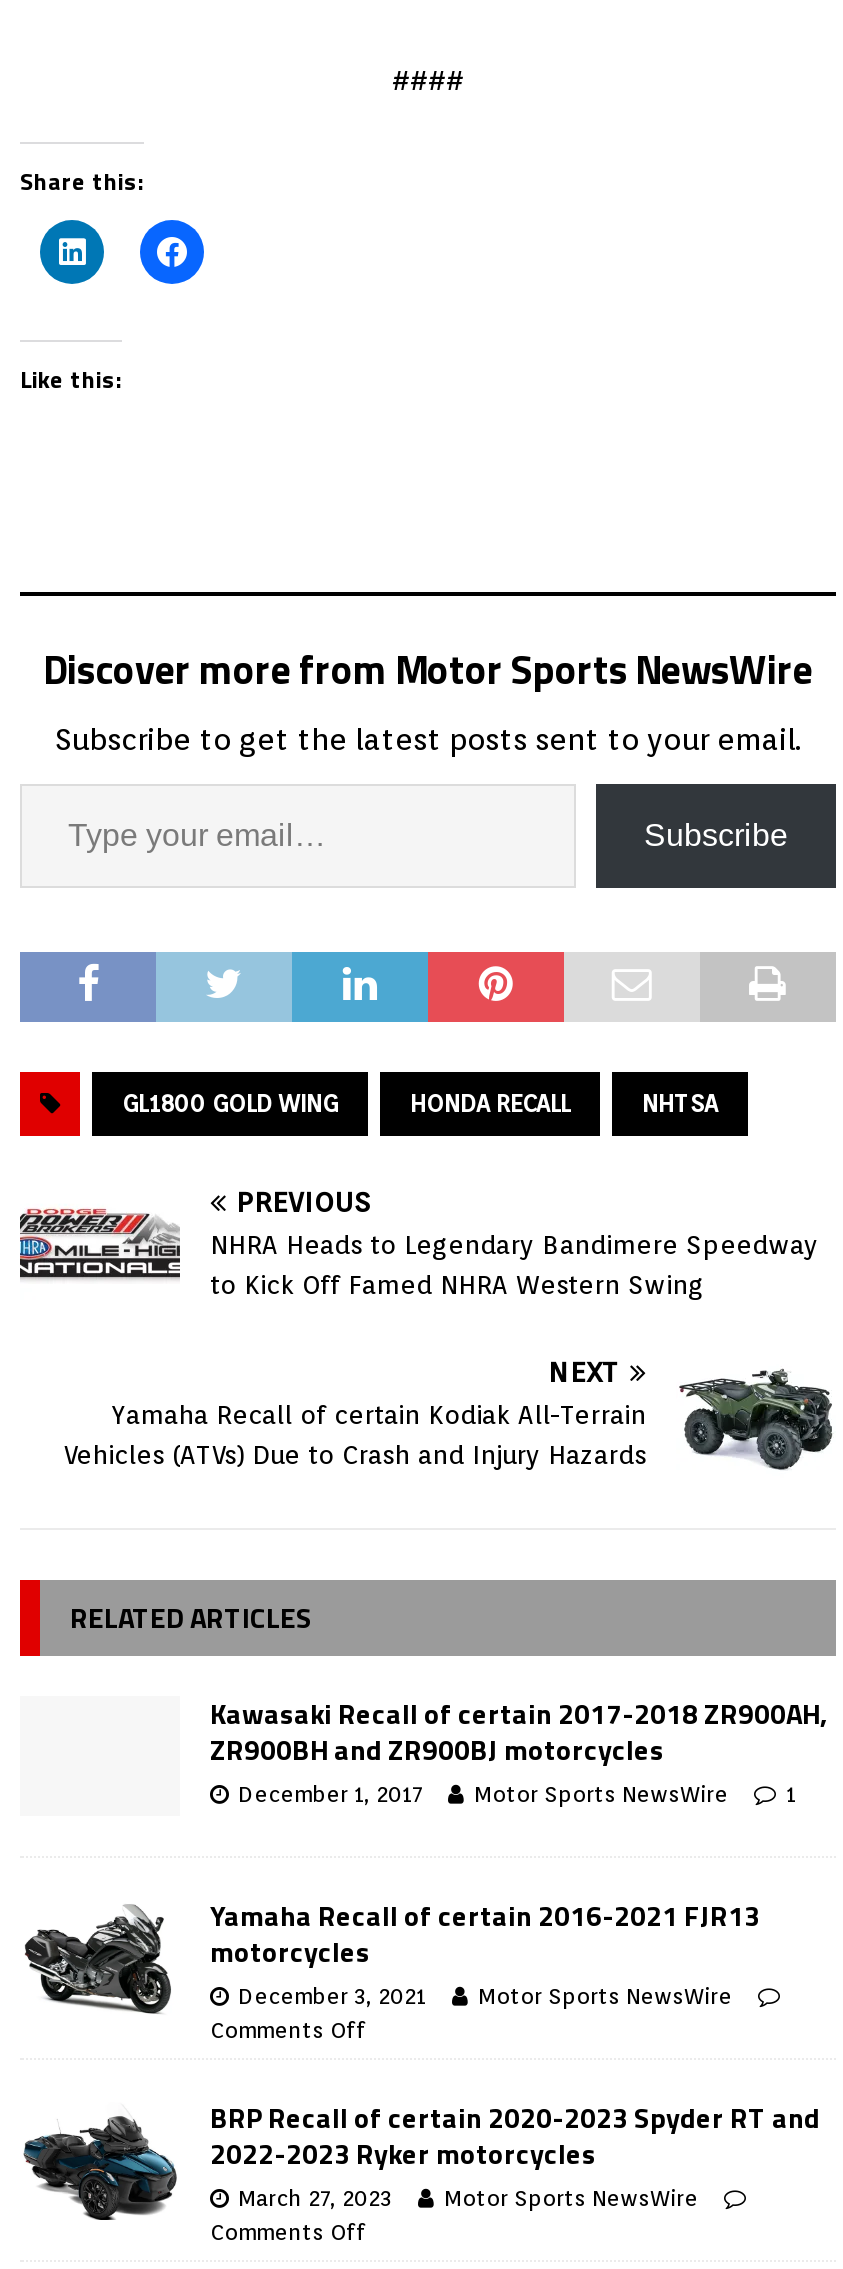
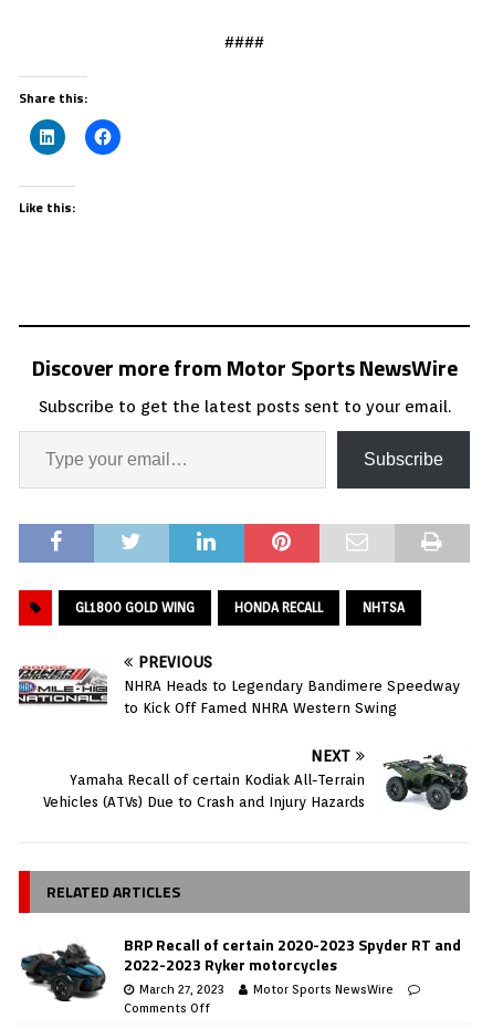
[24,1692,828,2044] [image] | Kawasaki Recall of certain 2017-2018 ZR900AH, | ZR900BH and ZR900BJ motorcycles | December 1, 2017 | Motor Sports NewsWire | 1 | Yamaha Recall of certain 2016-2021 FJR13 | motorcycles | December 3, 2021 | Motor Sports NewsWire | Comments Off -> none

